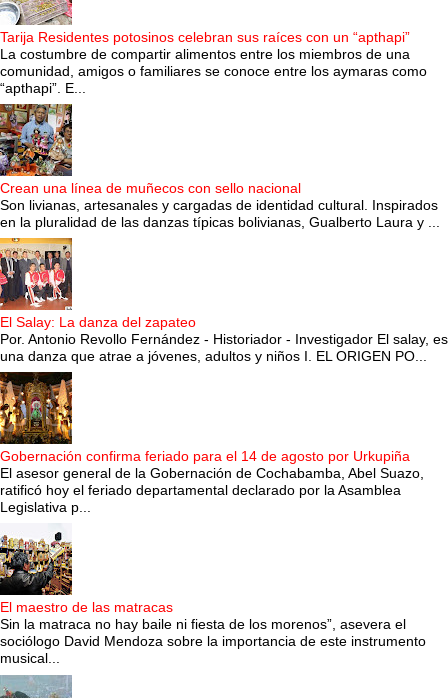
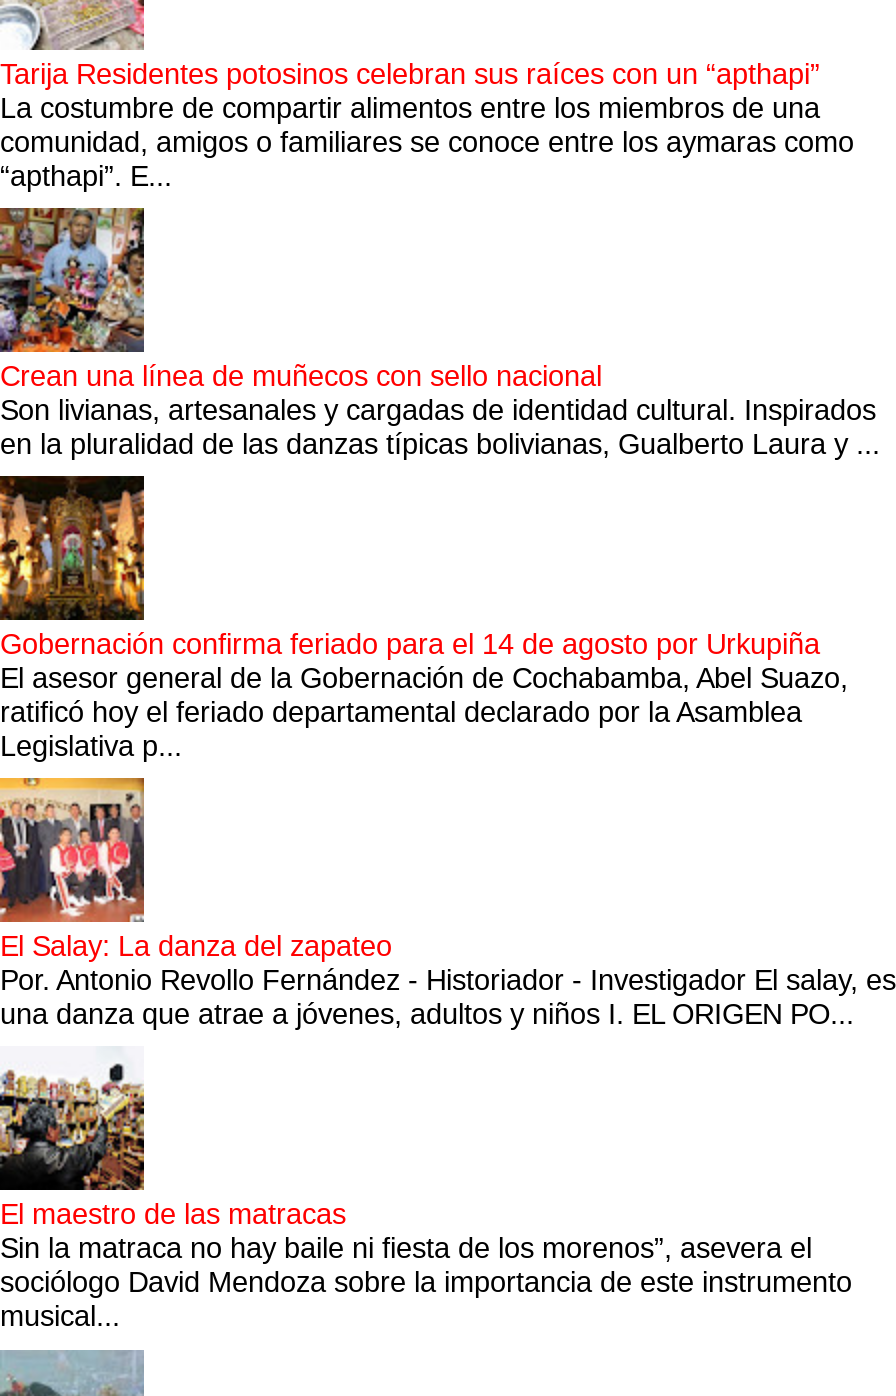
moved [0,237,448,364] -> [0,776,896,1031]: [image] | El Salay: La danza del zapateo | Por. Antonio Revollo Fernández - Historiador - Investigador El salay, es | una danza que atrae a jóvenes, adultos y niños I. EL ORIGEN PO...
moved [0,371,424,515] -> [0,474,848,762]: [image] | Gobernación confirma feriado para el 14 de agosto por Urkupiña | El asesor general de la Gobernación de Cochabamba, Abel Suazo, | ratificó hoy el feriado departamental declarado por la Asamblea | Legislativa p...

